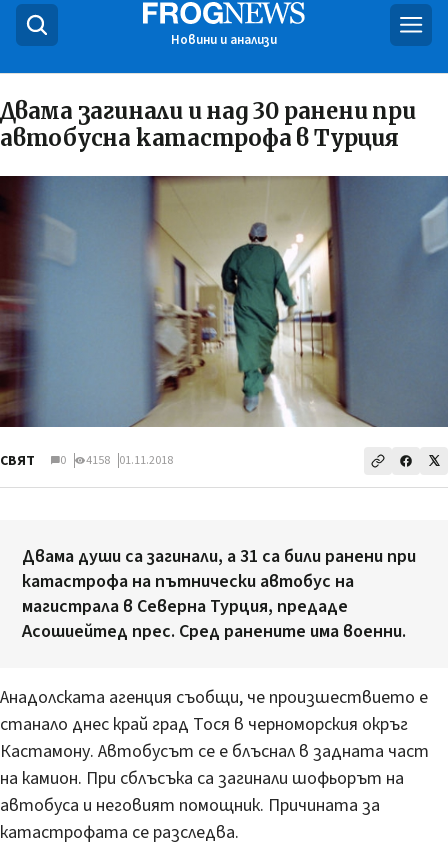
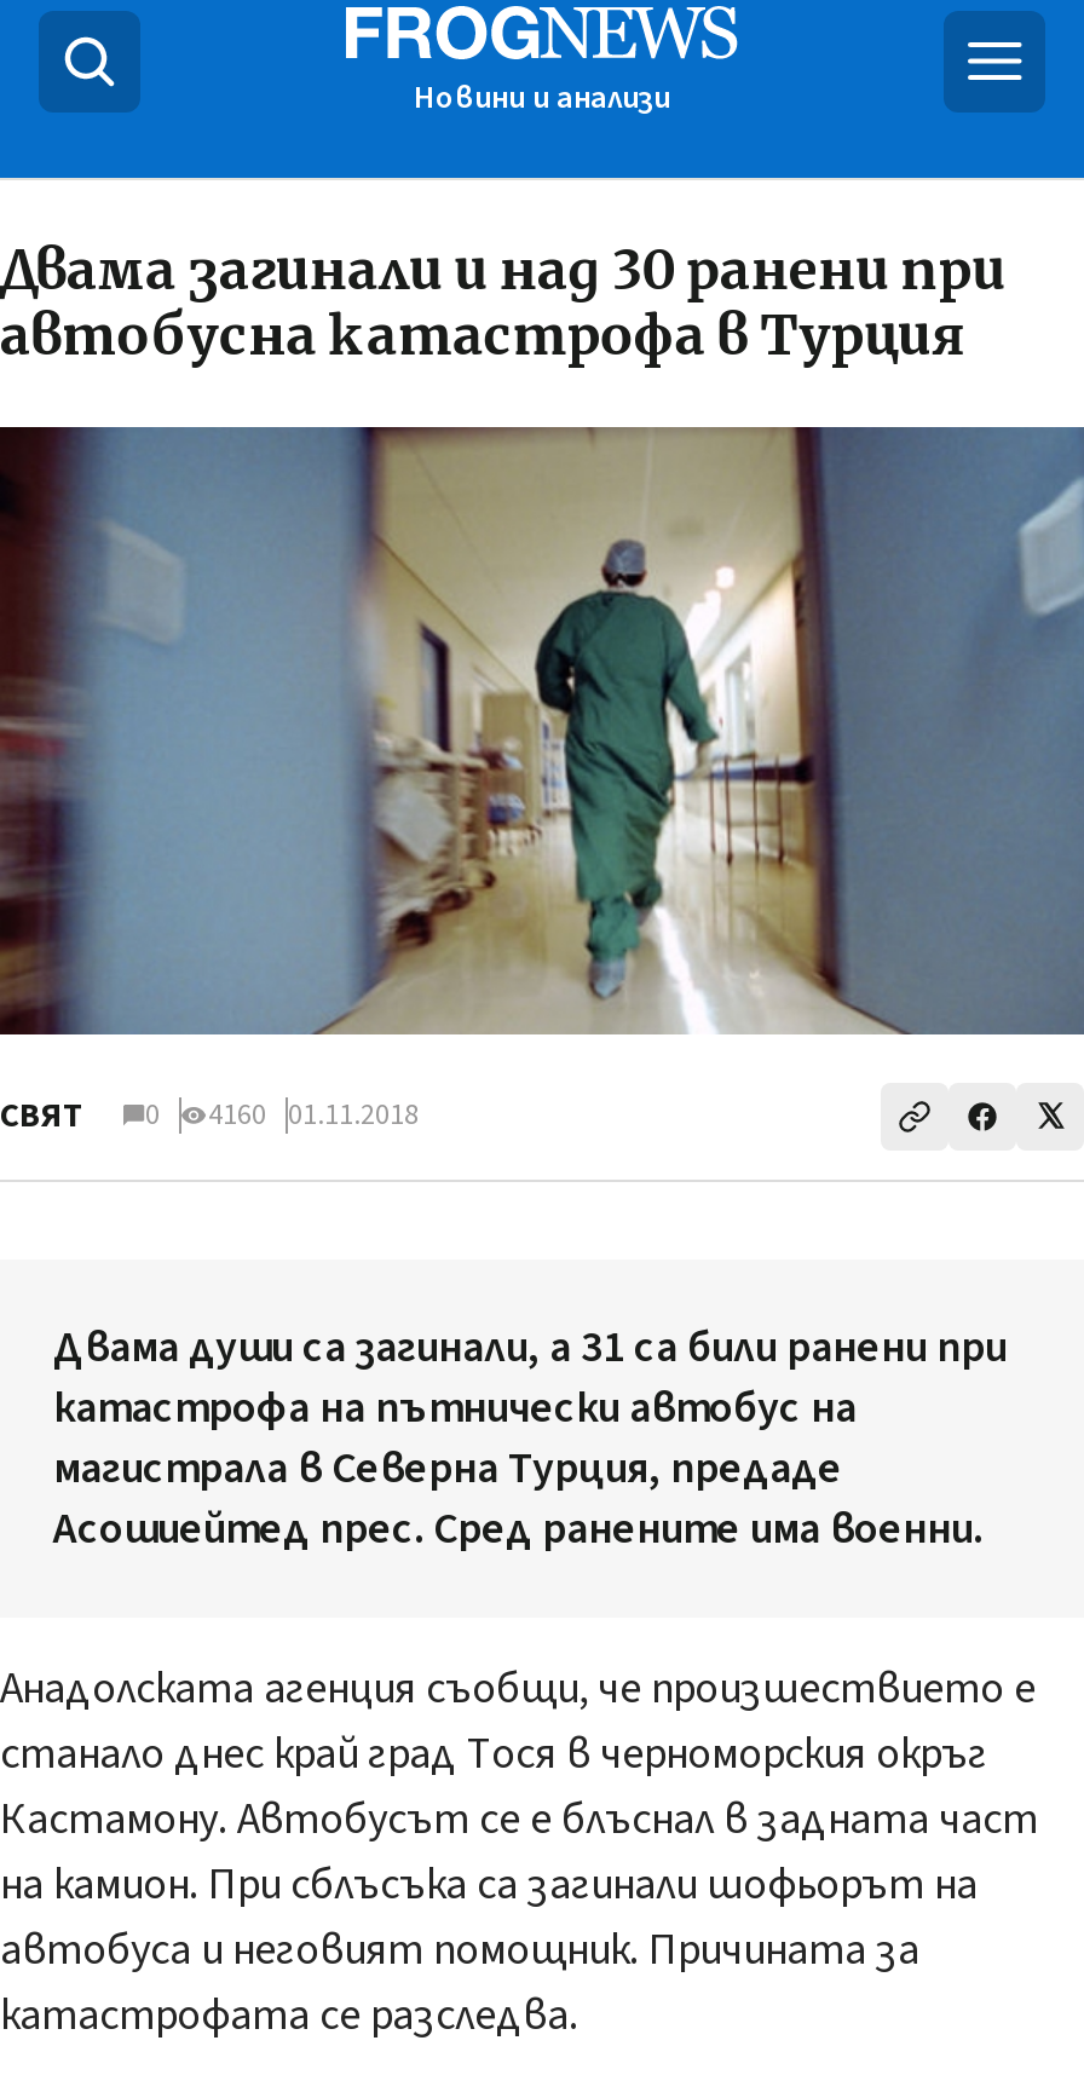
[0,451,173,471] СВЯТ 0 4158 01.11.2018 -> [0,1092,419,1141] СВЯТ 0 4160 01.11.2018

